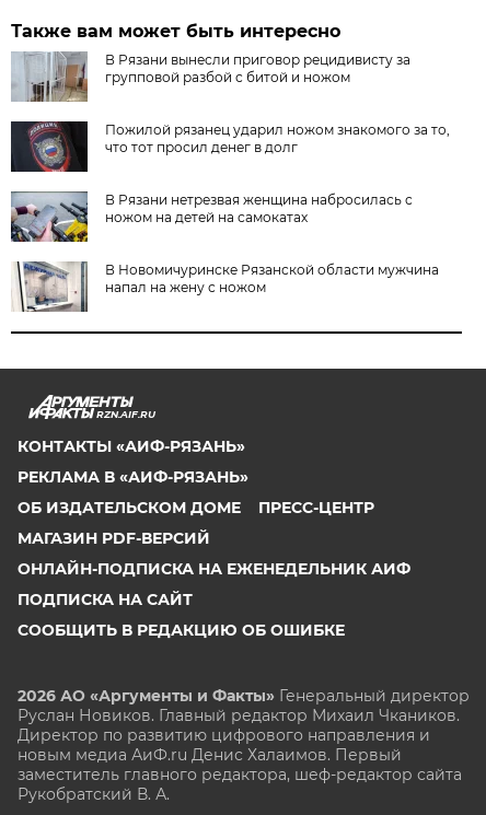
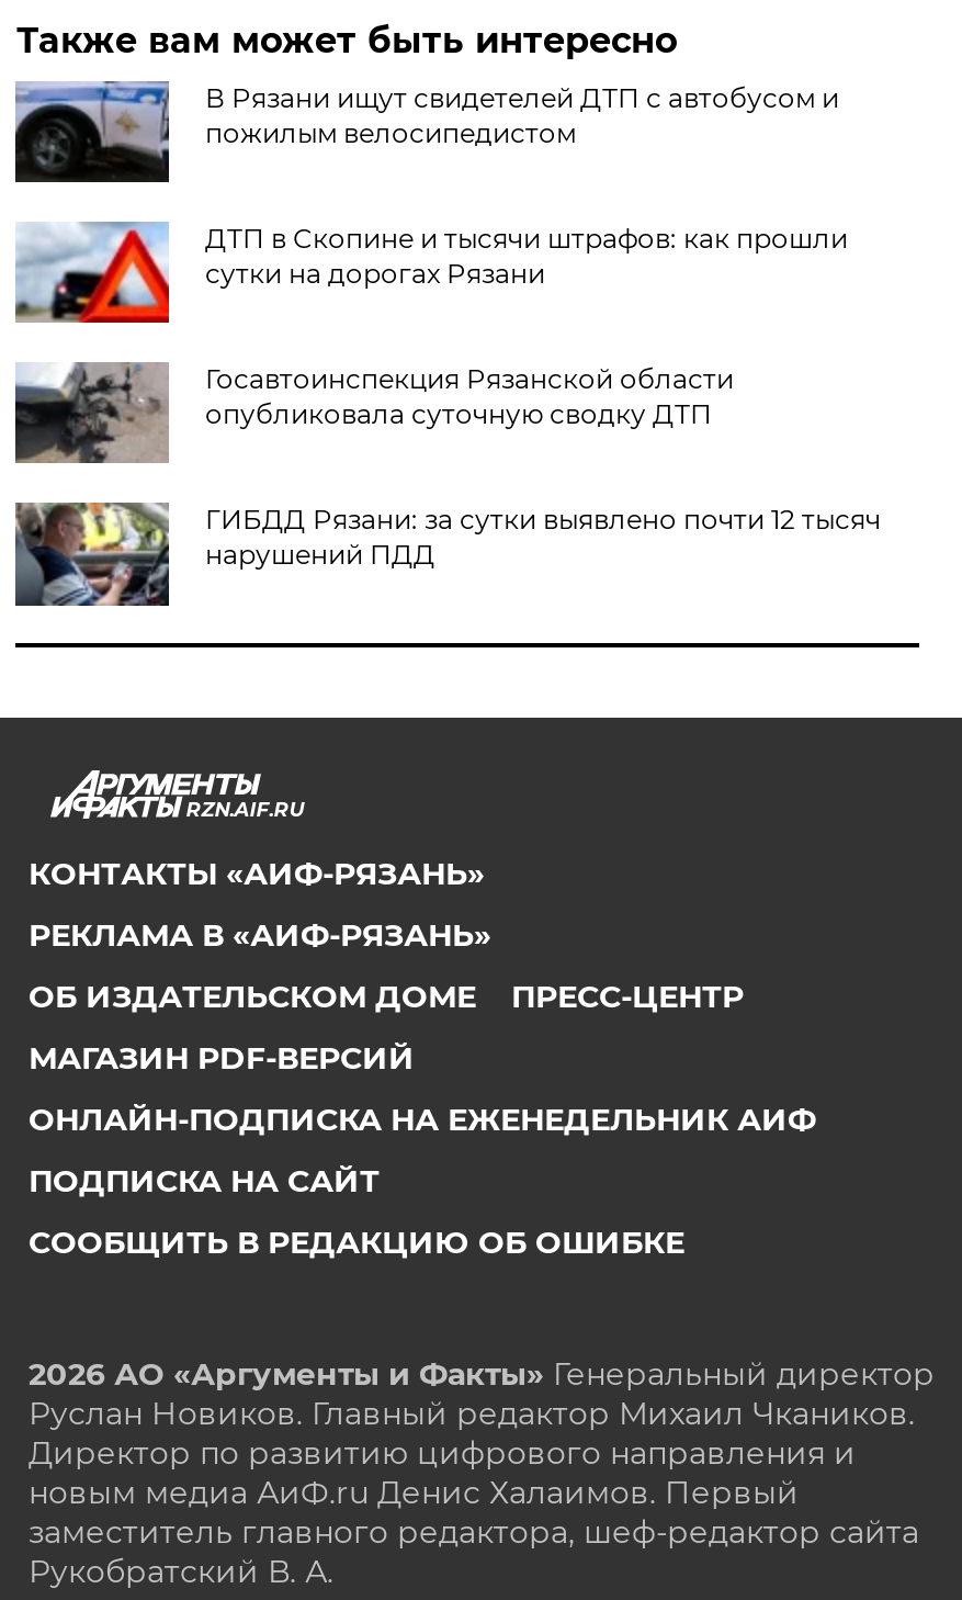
[11,51,411,103] [image] | В Рязани вынесли приговор рецидивисту за | групповой разбой с битой и ножом -> [13,81,839,182] [image] | В Рязани ищут свидетелей ДТП с автобусом и | пожилым велосипедистом
[10,120,450,173] [image] | Пожилой рязанец ударил ножом знакомого за то, | что тот просил денег в долг -> [13,221,848,325] [image] | ДТП в Скопине и тысячи штрафов: как прошли | сутки на дорогах Рязани
[10,190,413,243] [image] | В Рязани нетрезвая женщина набросилась с | ножом на детей на самокатах -> [15,362,734,465] [image] | Госавтоинспекция Рязанской области | опубликовала суточную сводку ДТП
[11,261,439,313] [image] | В Новомичуринске Рязанской области мужчина | напал на жену с ножом -> [13,500,881,608] [image] | ГИБДД Рязани: за сутки выявлено почти 12 тысяч | нарушений ПДД

